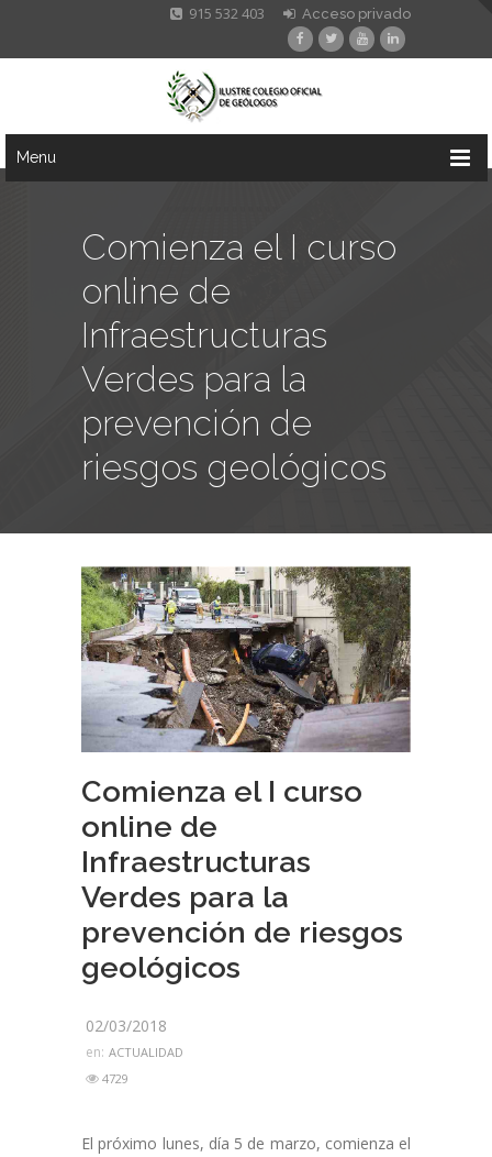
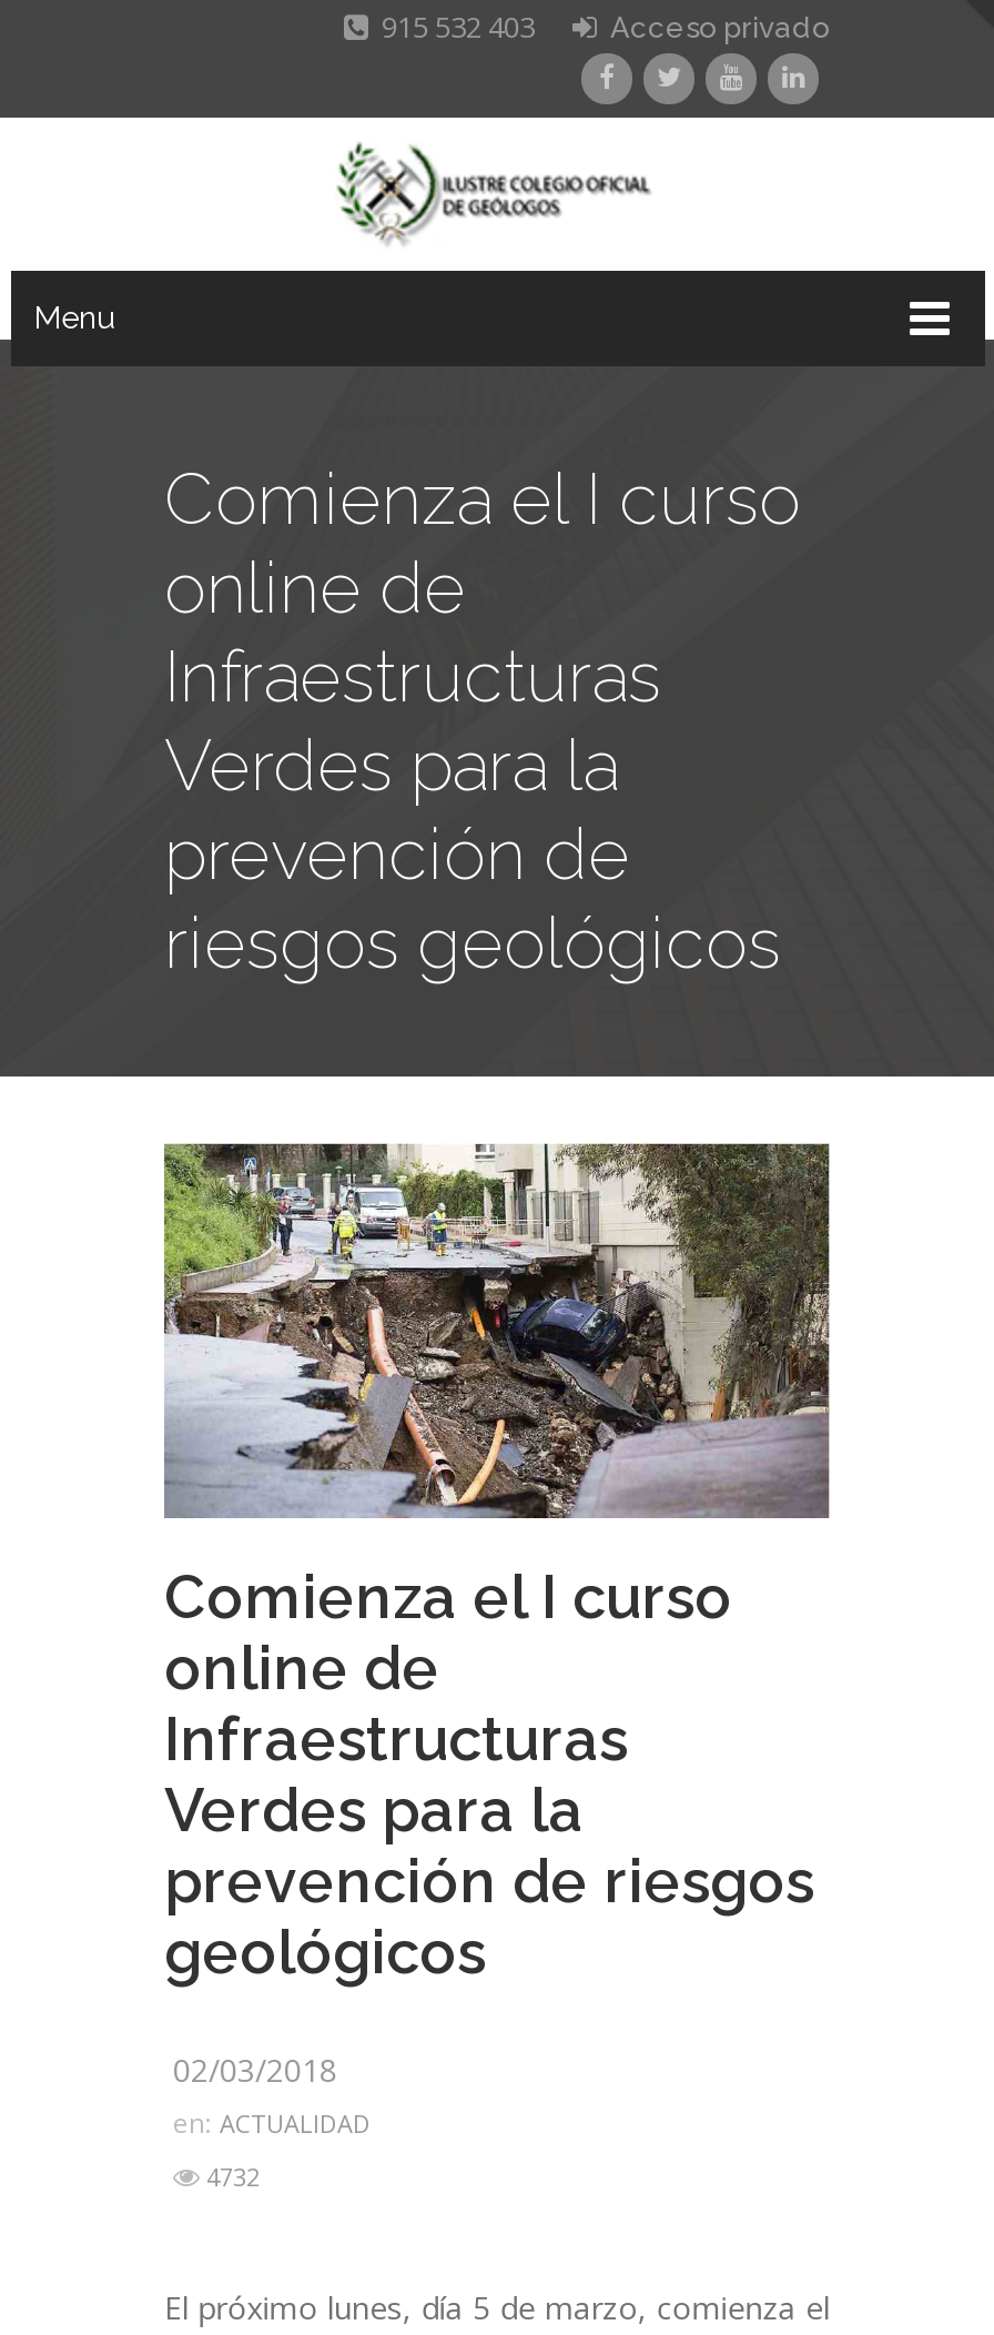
[102,1071,128,1087] 4729 -> [206,2161,260,2194] 4732

